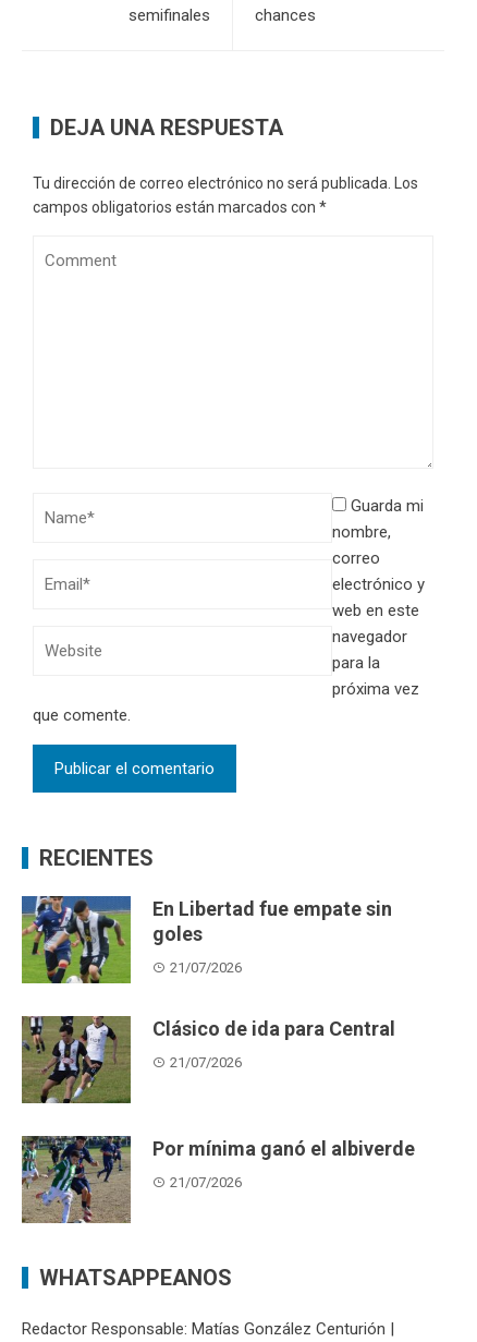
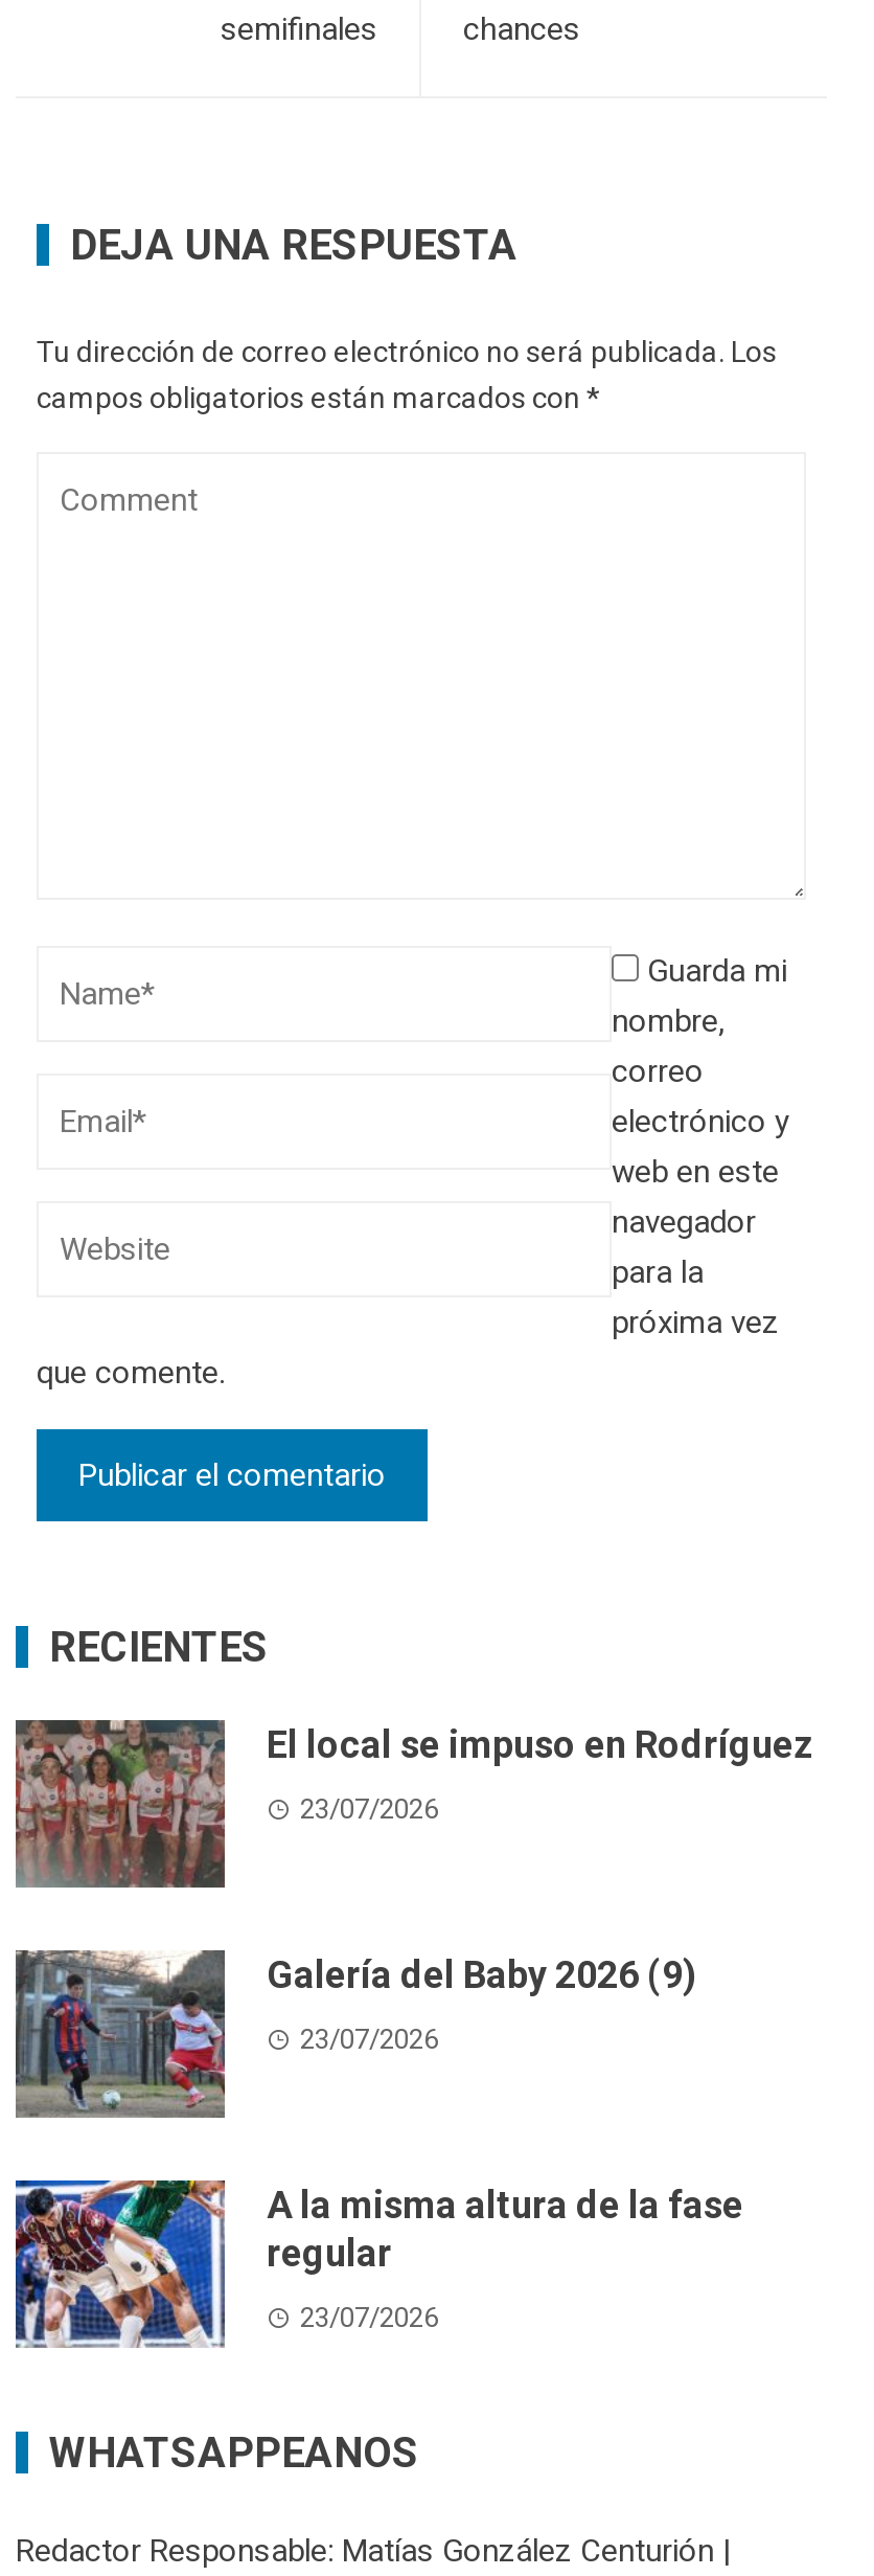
[21,895,392,984] [image] | En Libertad fue empate sin | goles -> [14,1718,814,1890] [image] | El local se impuso en Rodríguez
[170,959,242,975] 21/07/2026 -> [300,1793,438,1824] 23/07/2026
[22,1015,395,1104] [image] | Clásico de ida para Central -> [16,1950,697,2118] [image] | Galería del Baby 2026 (9)
[170,1054,242,1070] 21/07/2026 -> [300,2023,438,2054] 23/07/2026
[21,1135,415,1223] [image] | Por mínima ganó el albiverde -> [14,2178,743,2348] [image] | A la misma altura de la fase | regular
[170,1174,242,1190] 21/07/2026 -> [300,2301,438,2332] 23/07/2026

